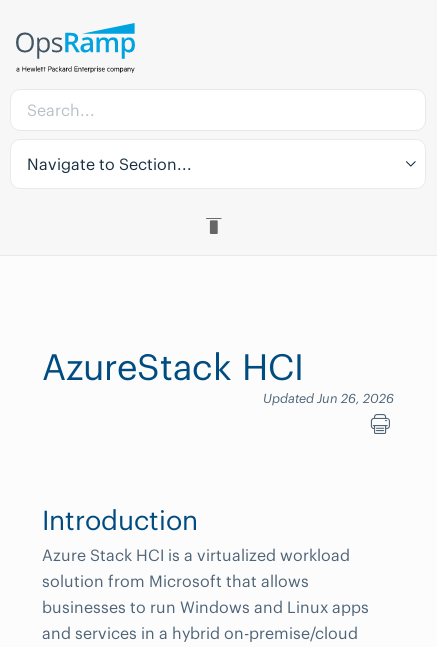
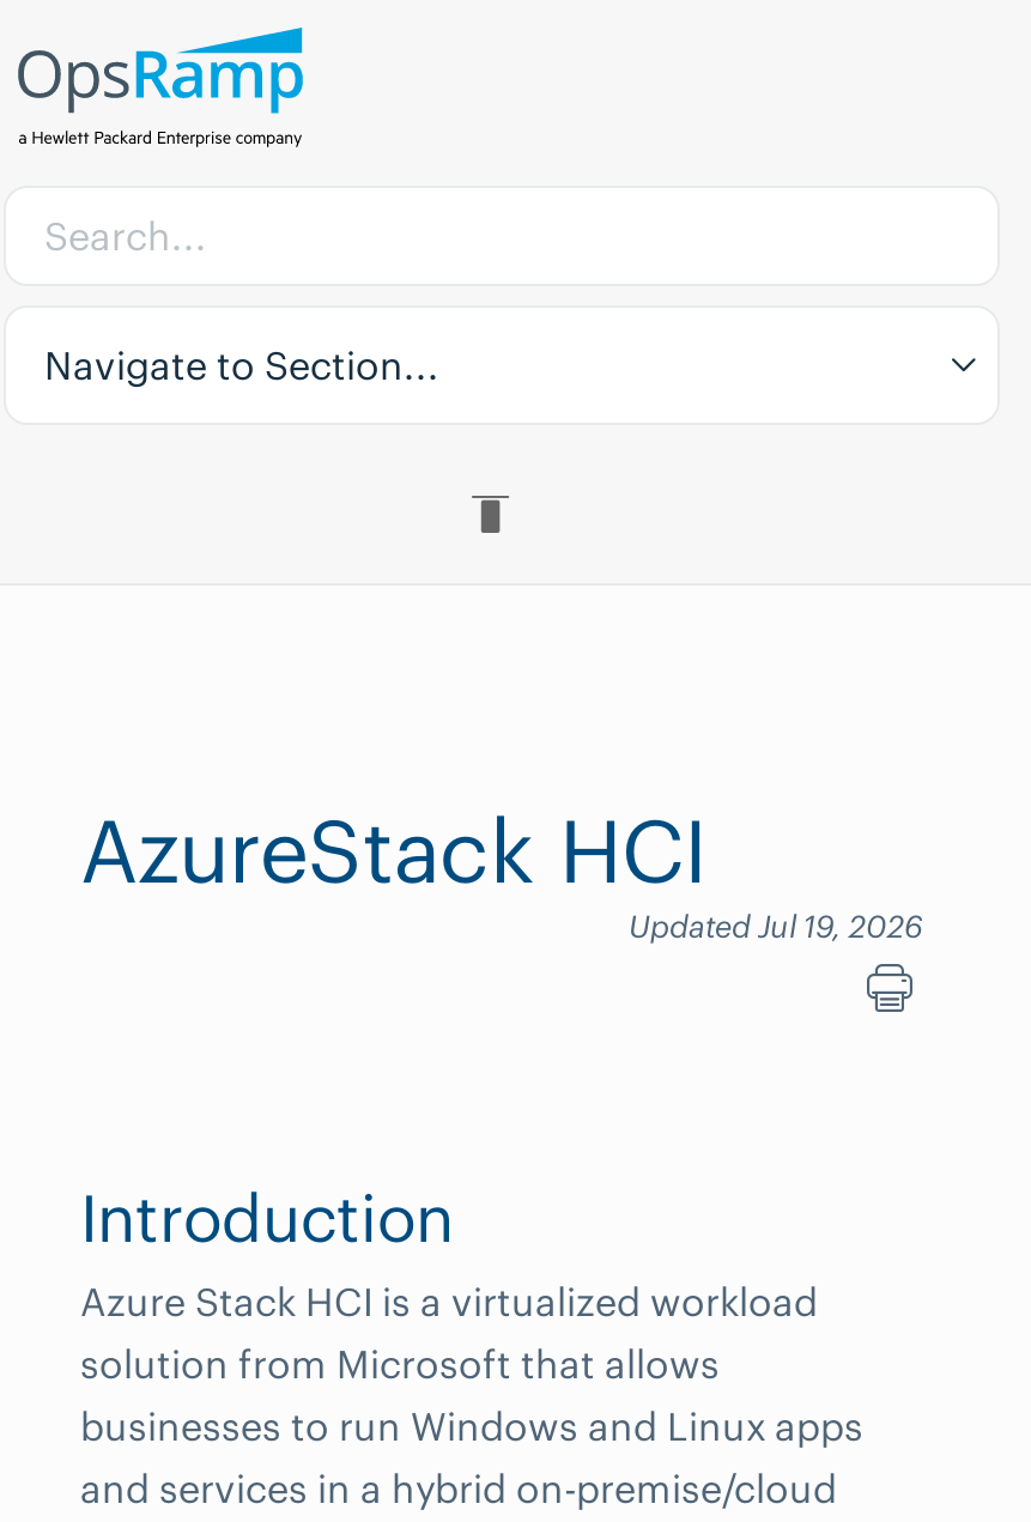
[263,390,394,406] Updated Jun 26, 2026 -> [629,906,923,945] Updated Jul 19, 2026

